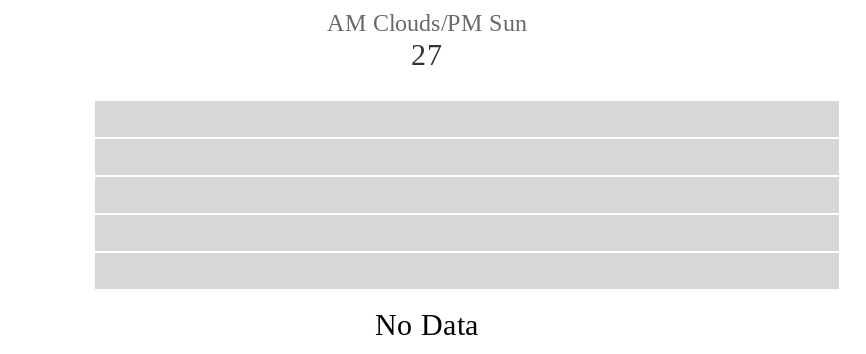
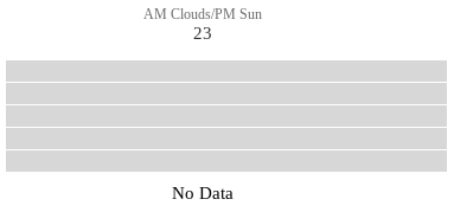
[411,38,443,70] 27 -> [193,23,212,42] 23

